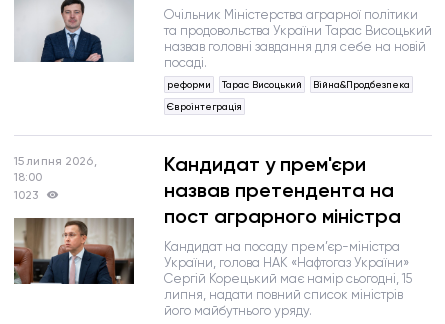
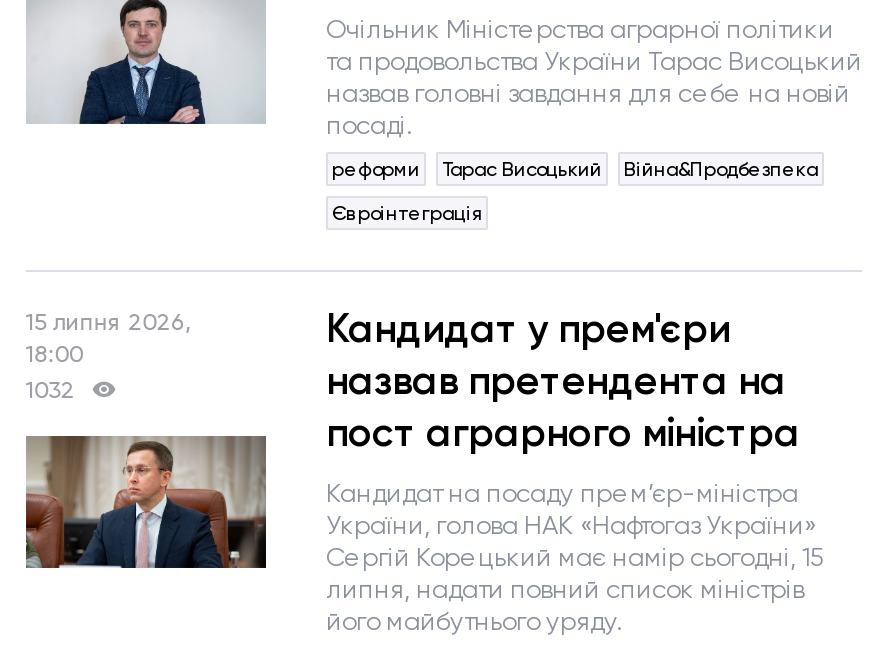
[14,188,38,202] 1023 -> [26,375,75,403] 1032

